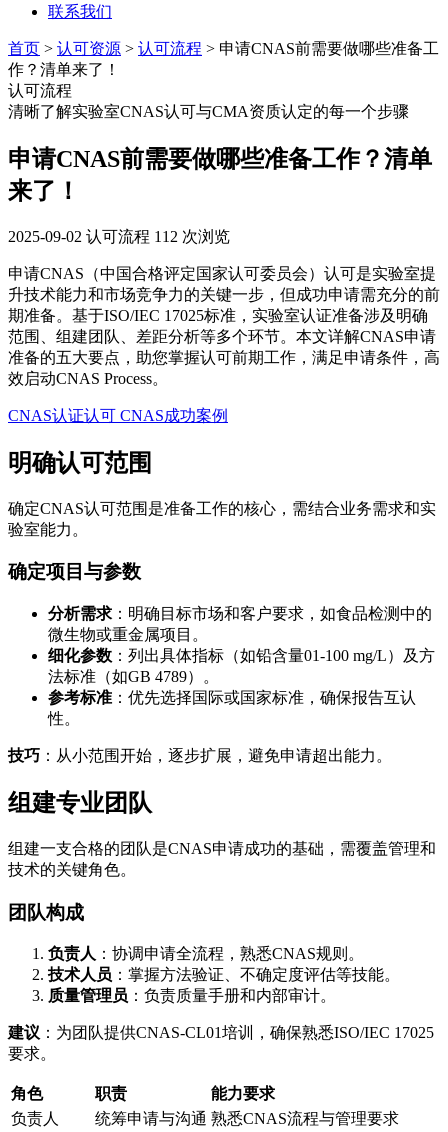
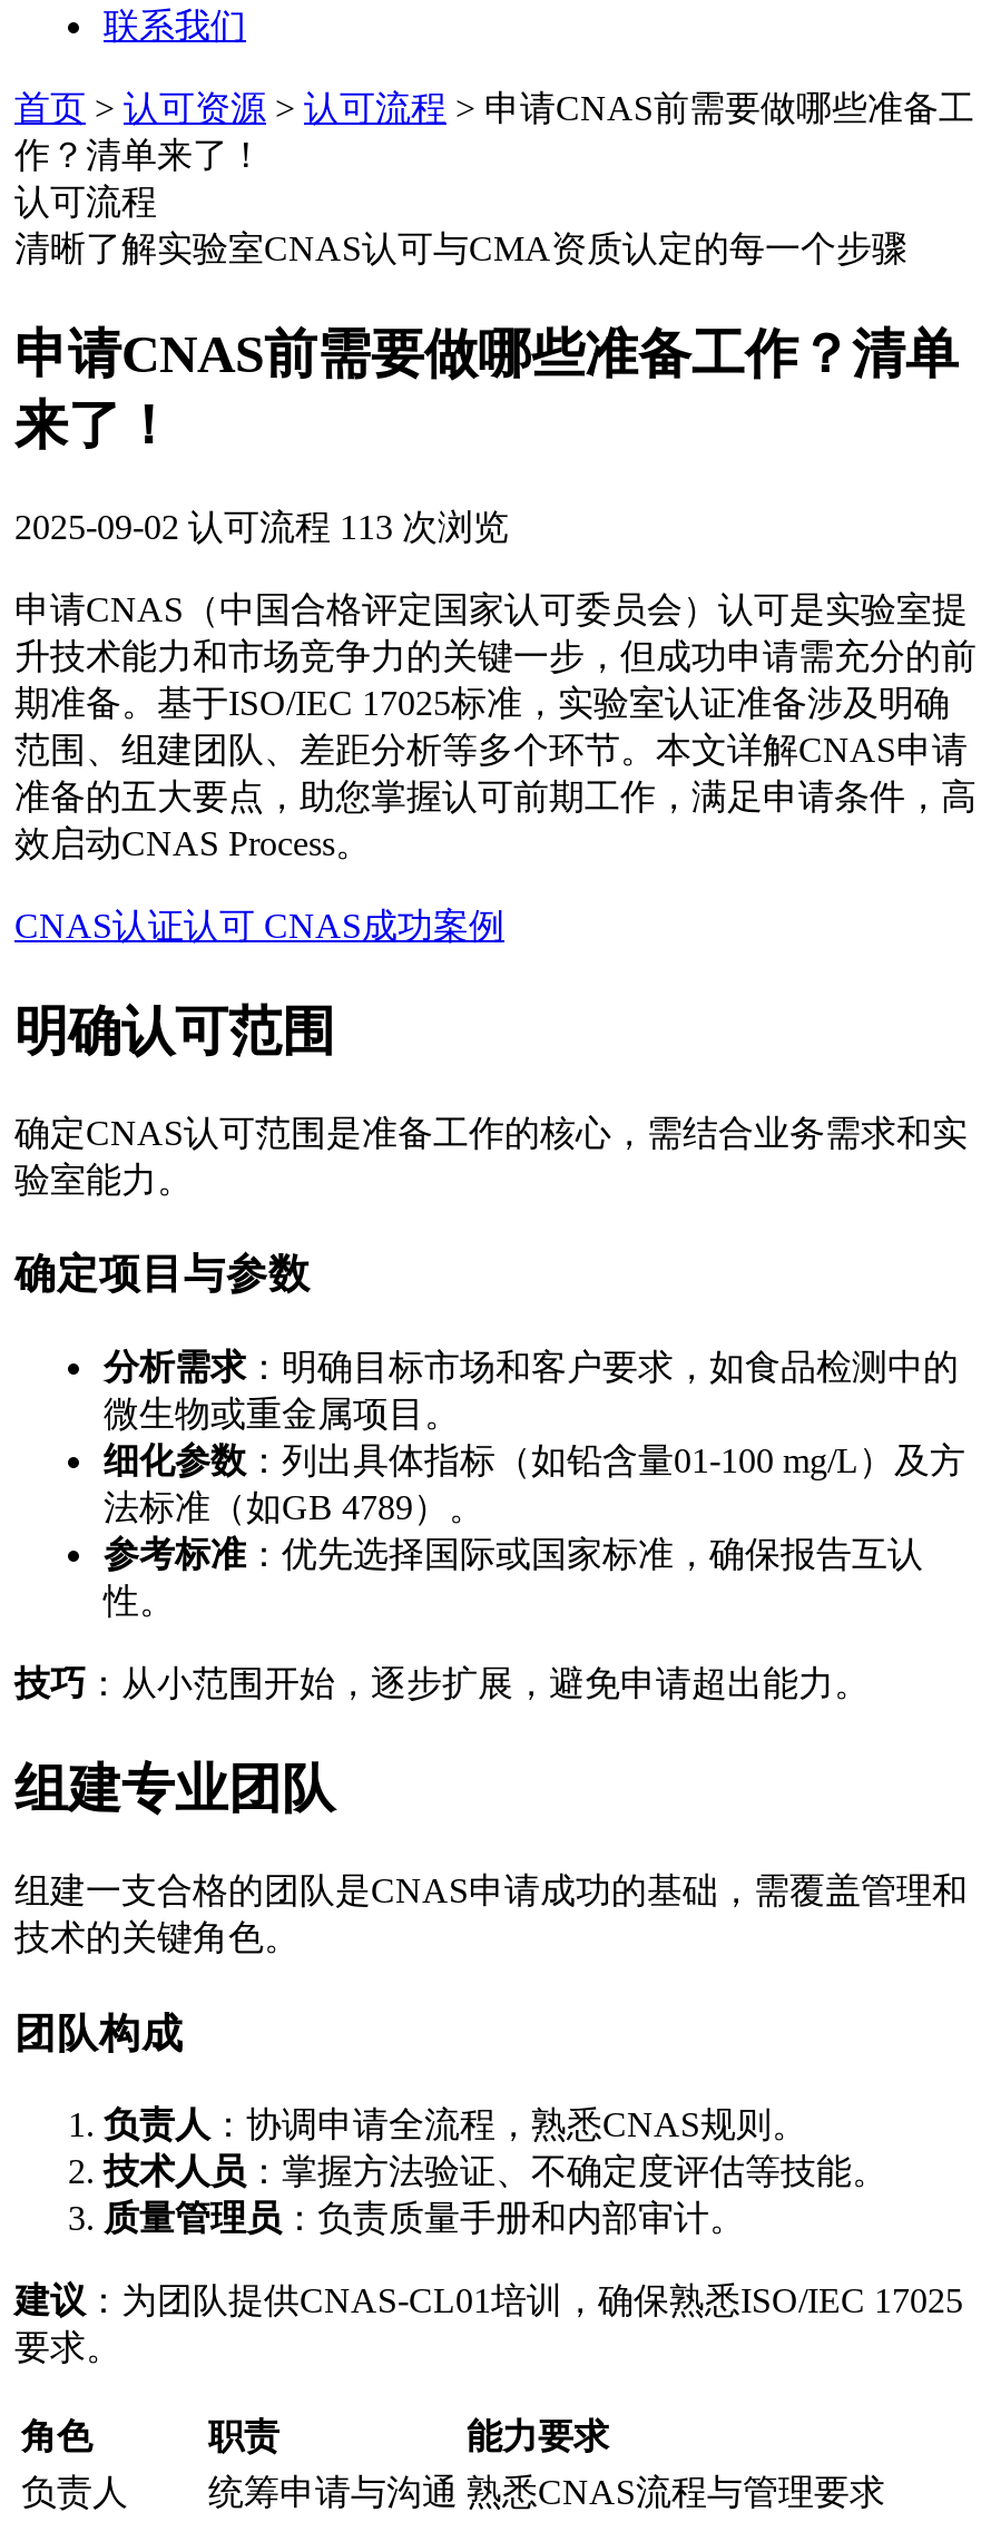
[8,228,230,245] 2025-09-02 认可流程112 次浏览 -> [14,508,509,545] 2025-09-02 认可流程113 次浏览

